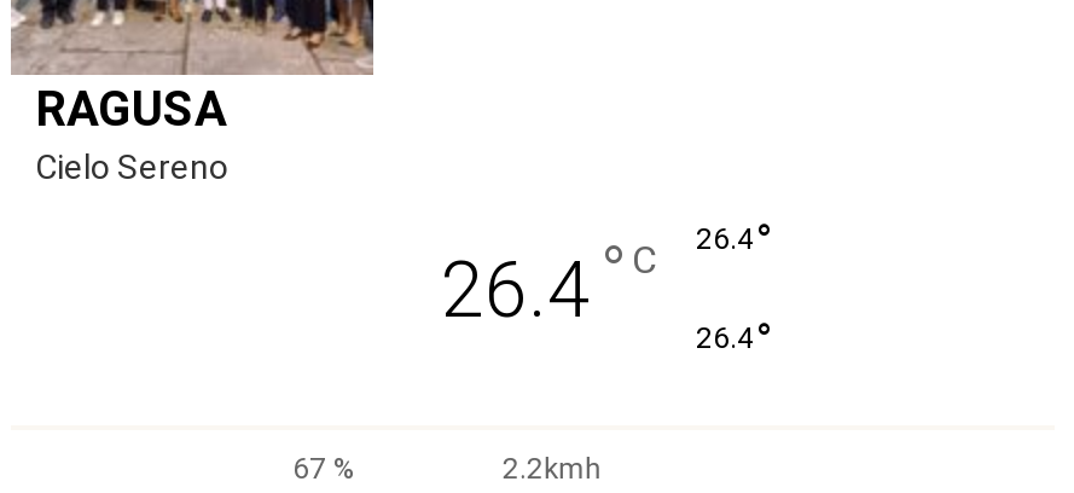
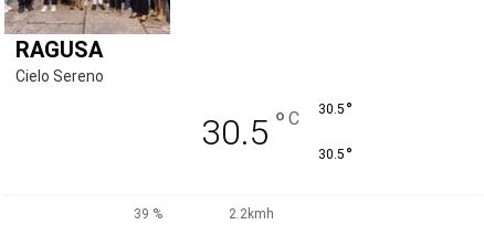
[696,215,771,266] 26.4° -> [318,98,352,121] 30.5°
[441,229,656,336] 26.4 ° C -> [201,105,299,153] 30.5 ° C
[696,314,771,365] 26.4° -> [318,143,352,166] 30.5°
[292,452,355,486] 67 % -> [133,206,162,222] 39 %

